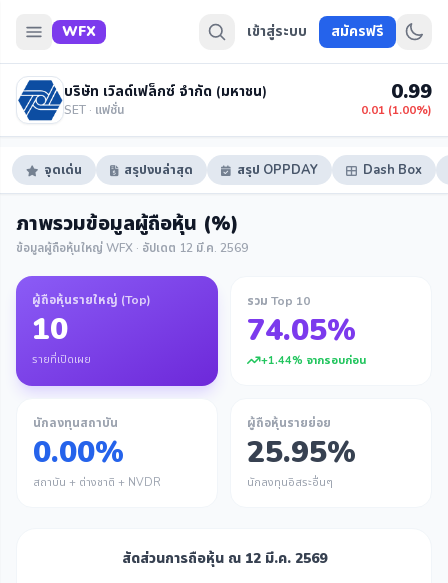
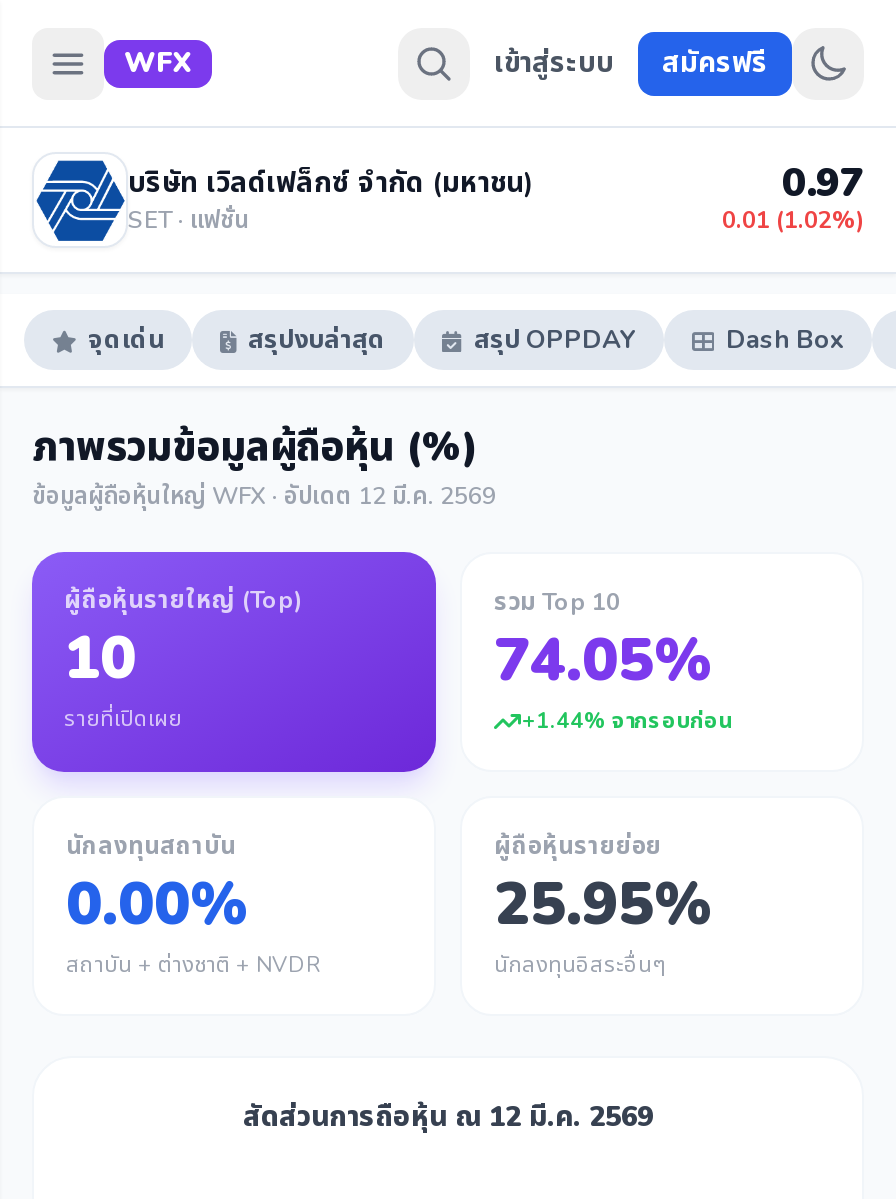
[391,78,432,105] 0.99 -> [782,156,864,210] 0.97
[361,102,432,118] 0.01 (1.00%) -> [722,204,864,236] 0.01 (1.02%)

